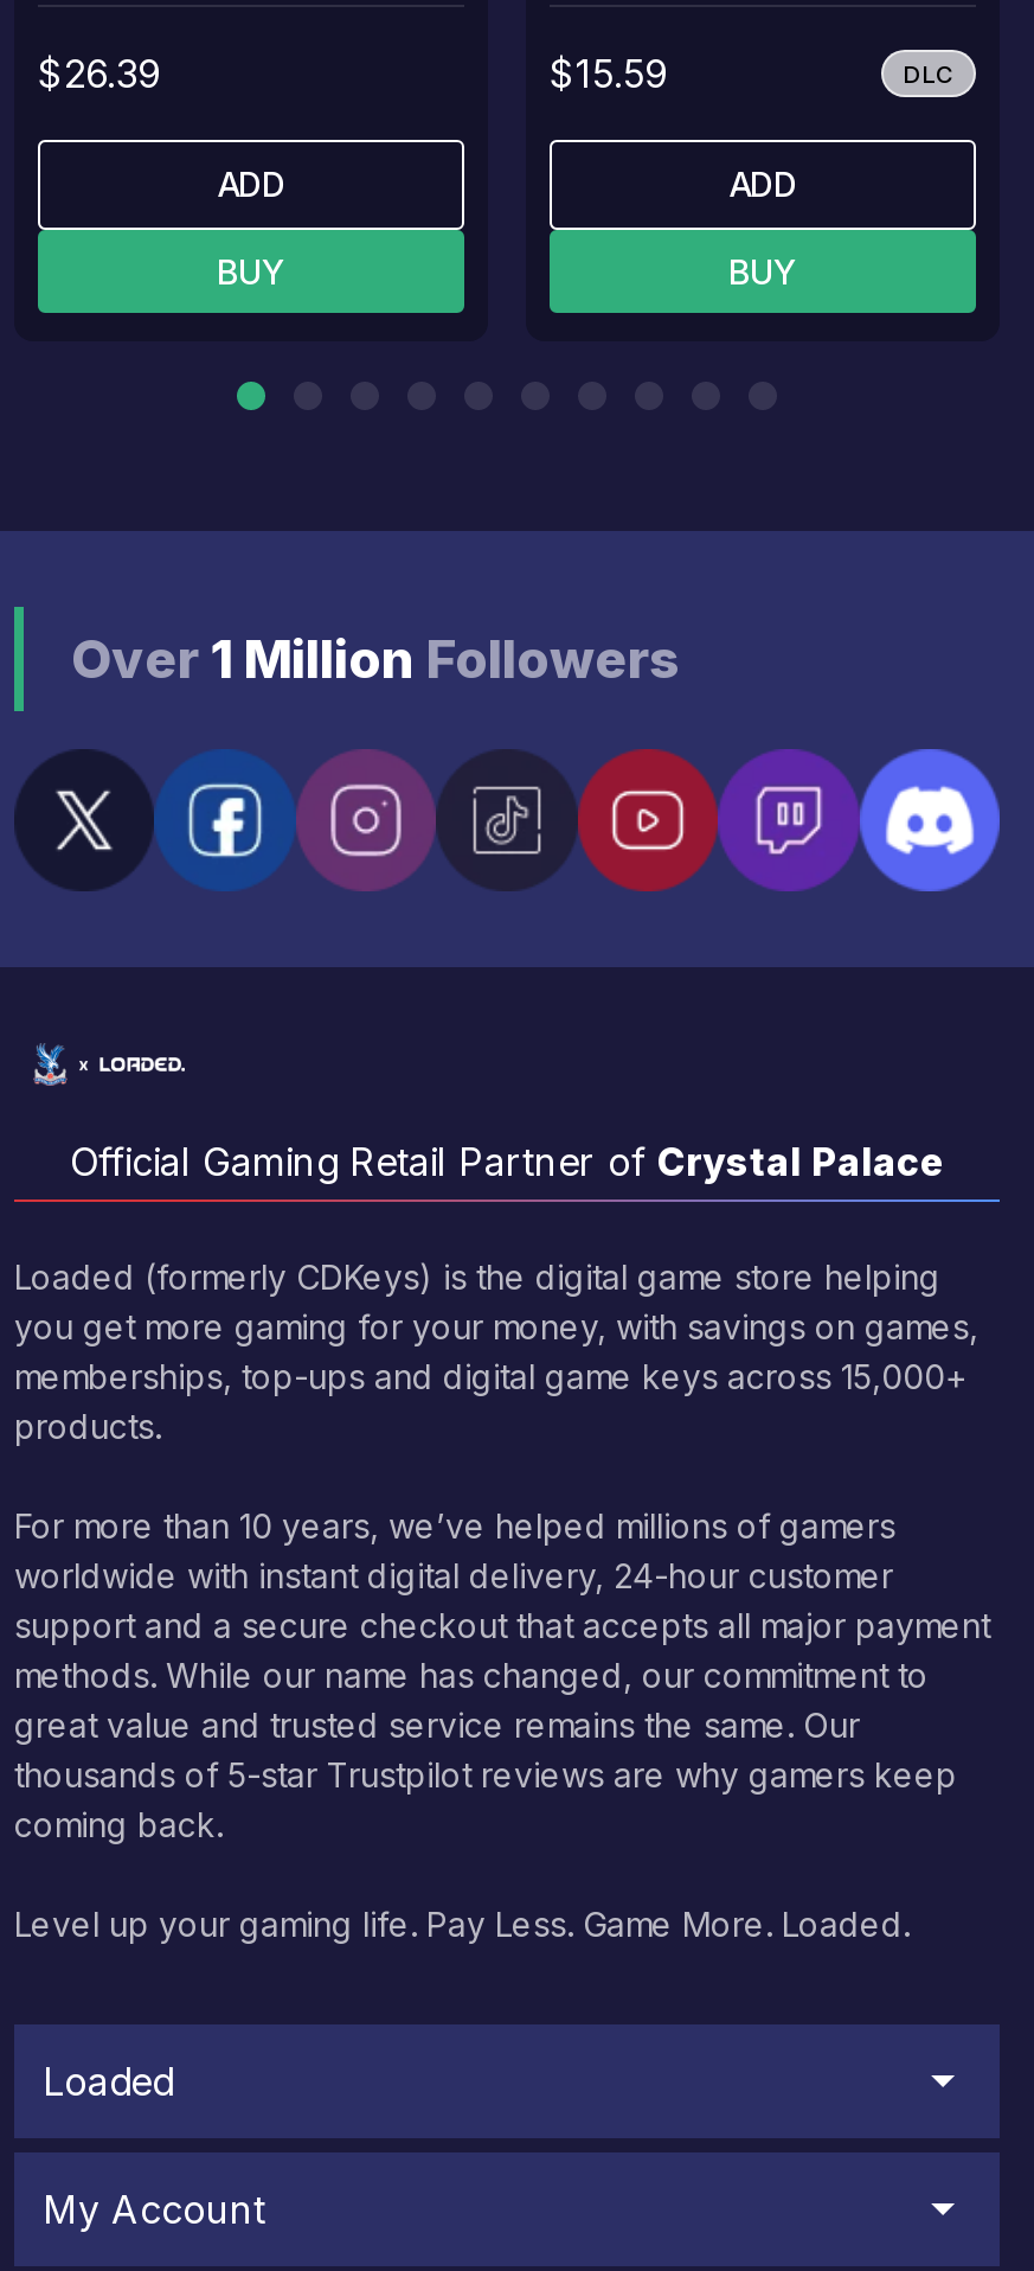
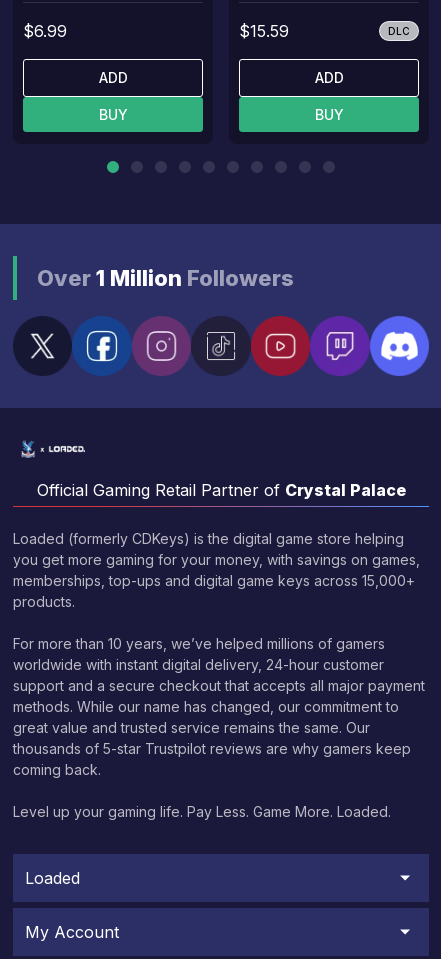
[38,50,161,97] $26.39 -> [23,21,67,41] $6.99

